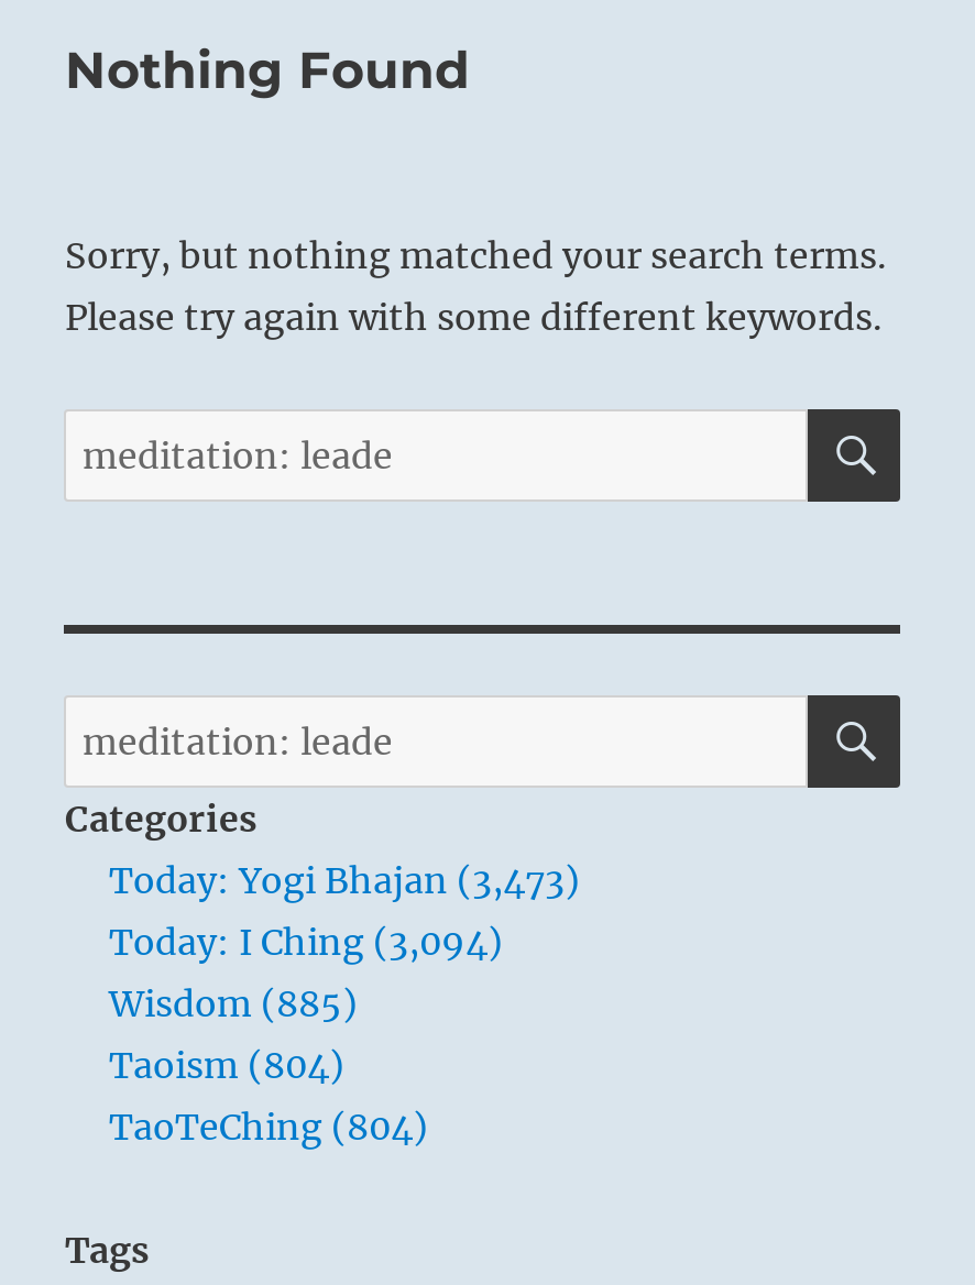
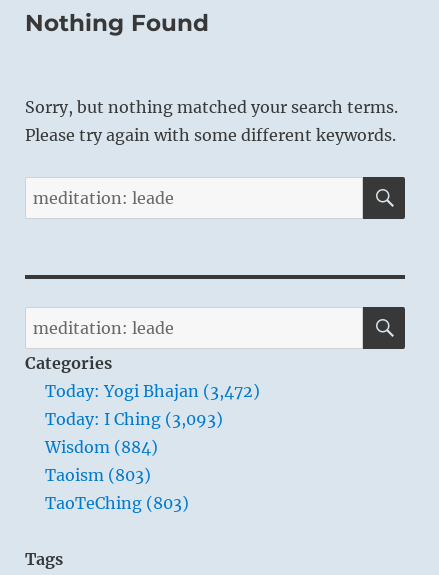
[109,859,580,903] Today: Yogi Bhajan (3,473) -> [45,381,260,401] Today: Yogi Bhajan (3,472)
[109,921,503,965] Today: I Ching (3,094) -> [45,409,223,429] Today: I Ching (3,093)
[109,982,358,1026] Wisdom (885) -> [45,437,158,457] Wisdom (884)
[109,1044,344,1088] Taoism (804) -> [45,465,151,485] Taoism (803)
[109,1106,428,1150] TaoTeChing (804) -> [45,493,189,513] TaoTeChing (803)

